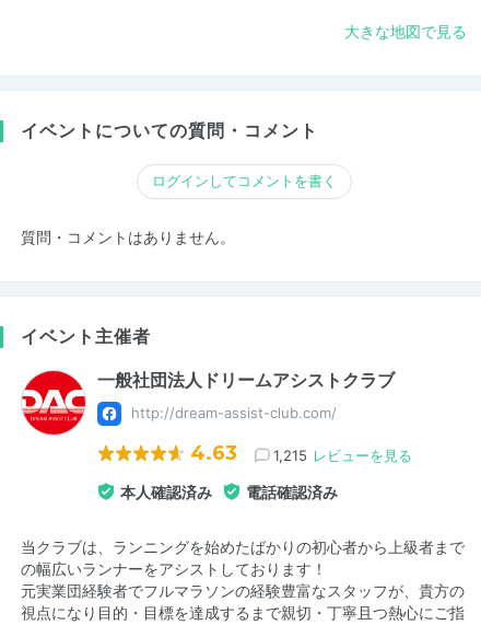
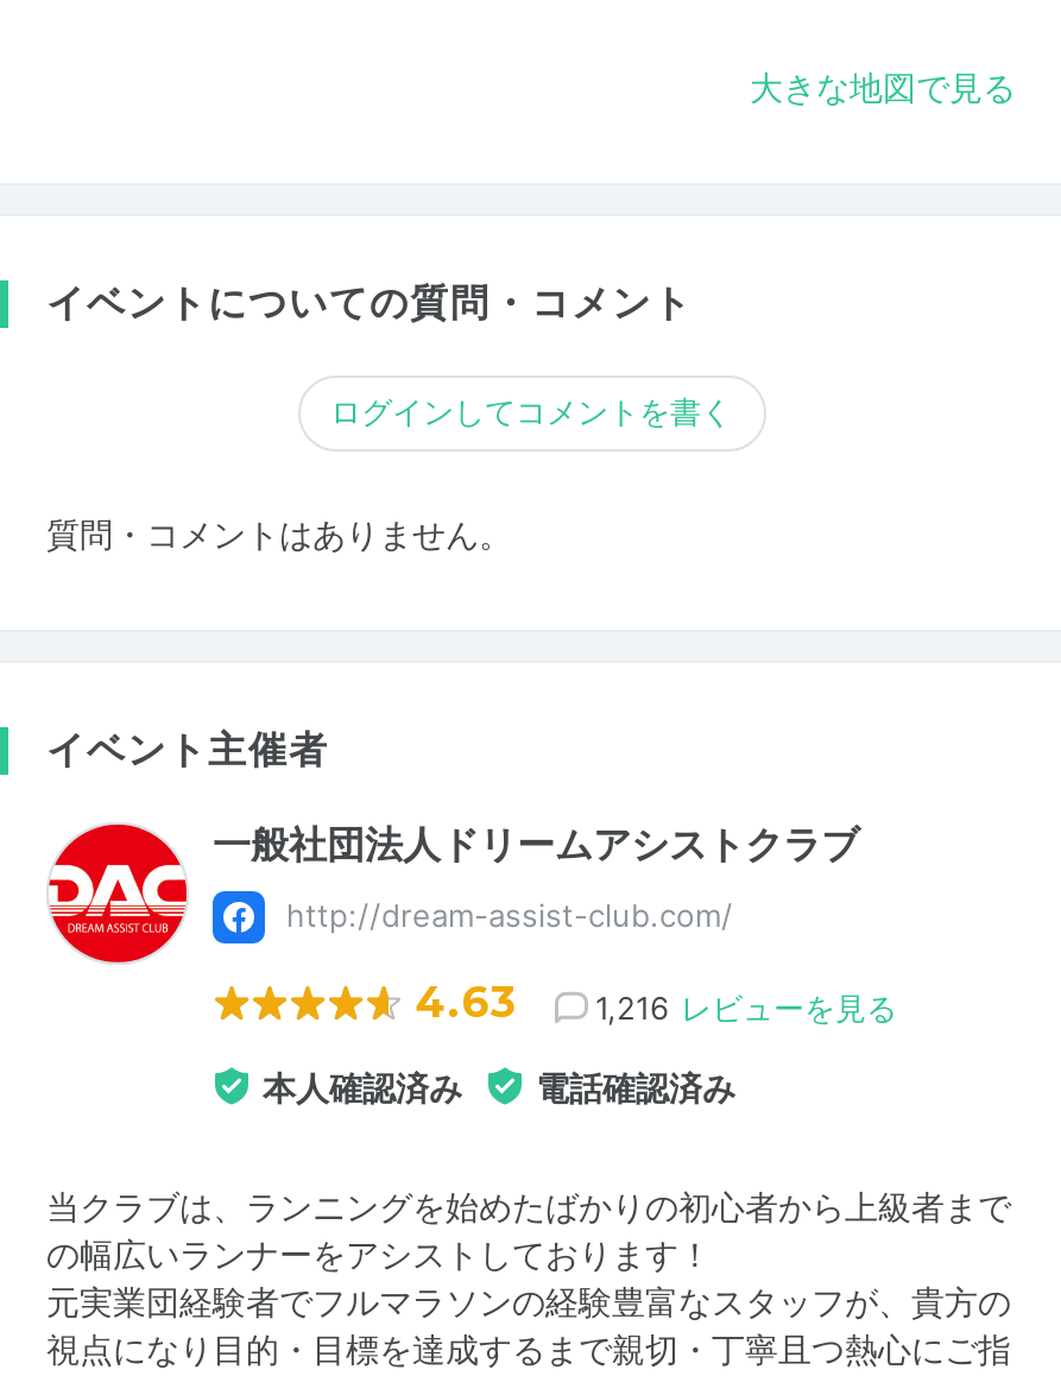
[273,446,412,464] 1,215 レビューを見る -> [595,988,897,1026] 1,216 レビューを見る

